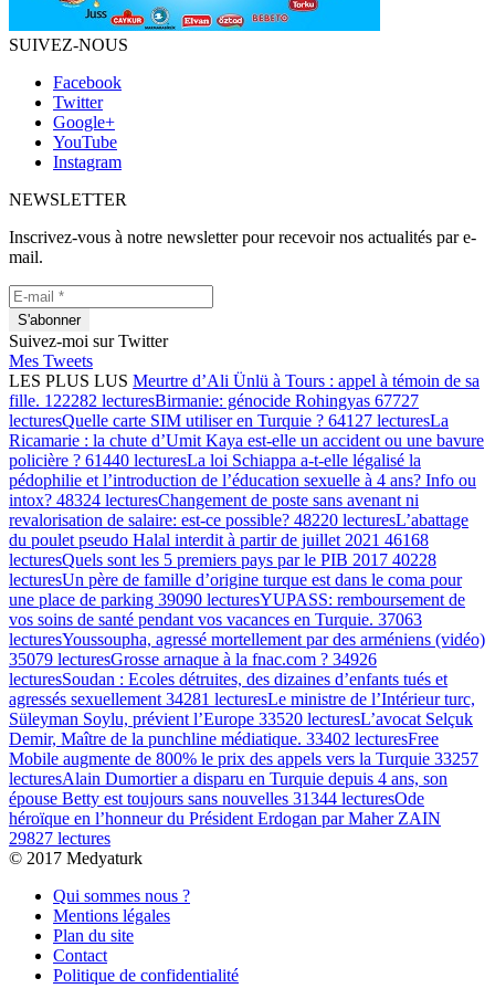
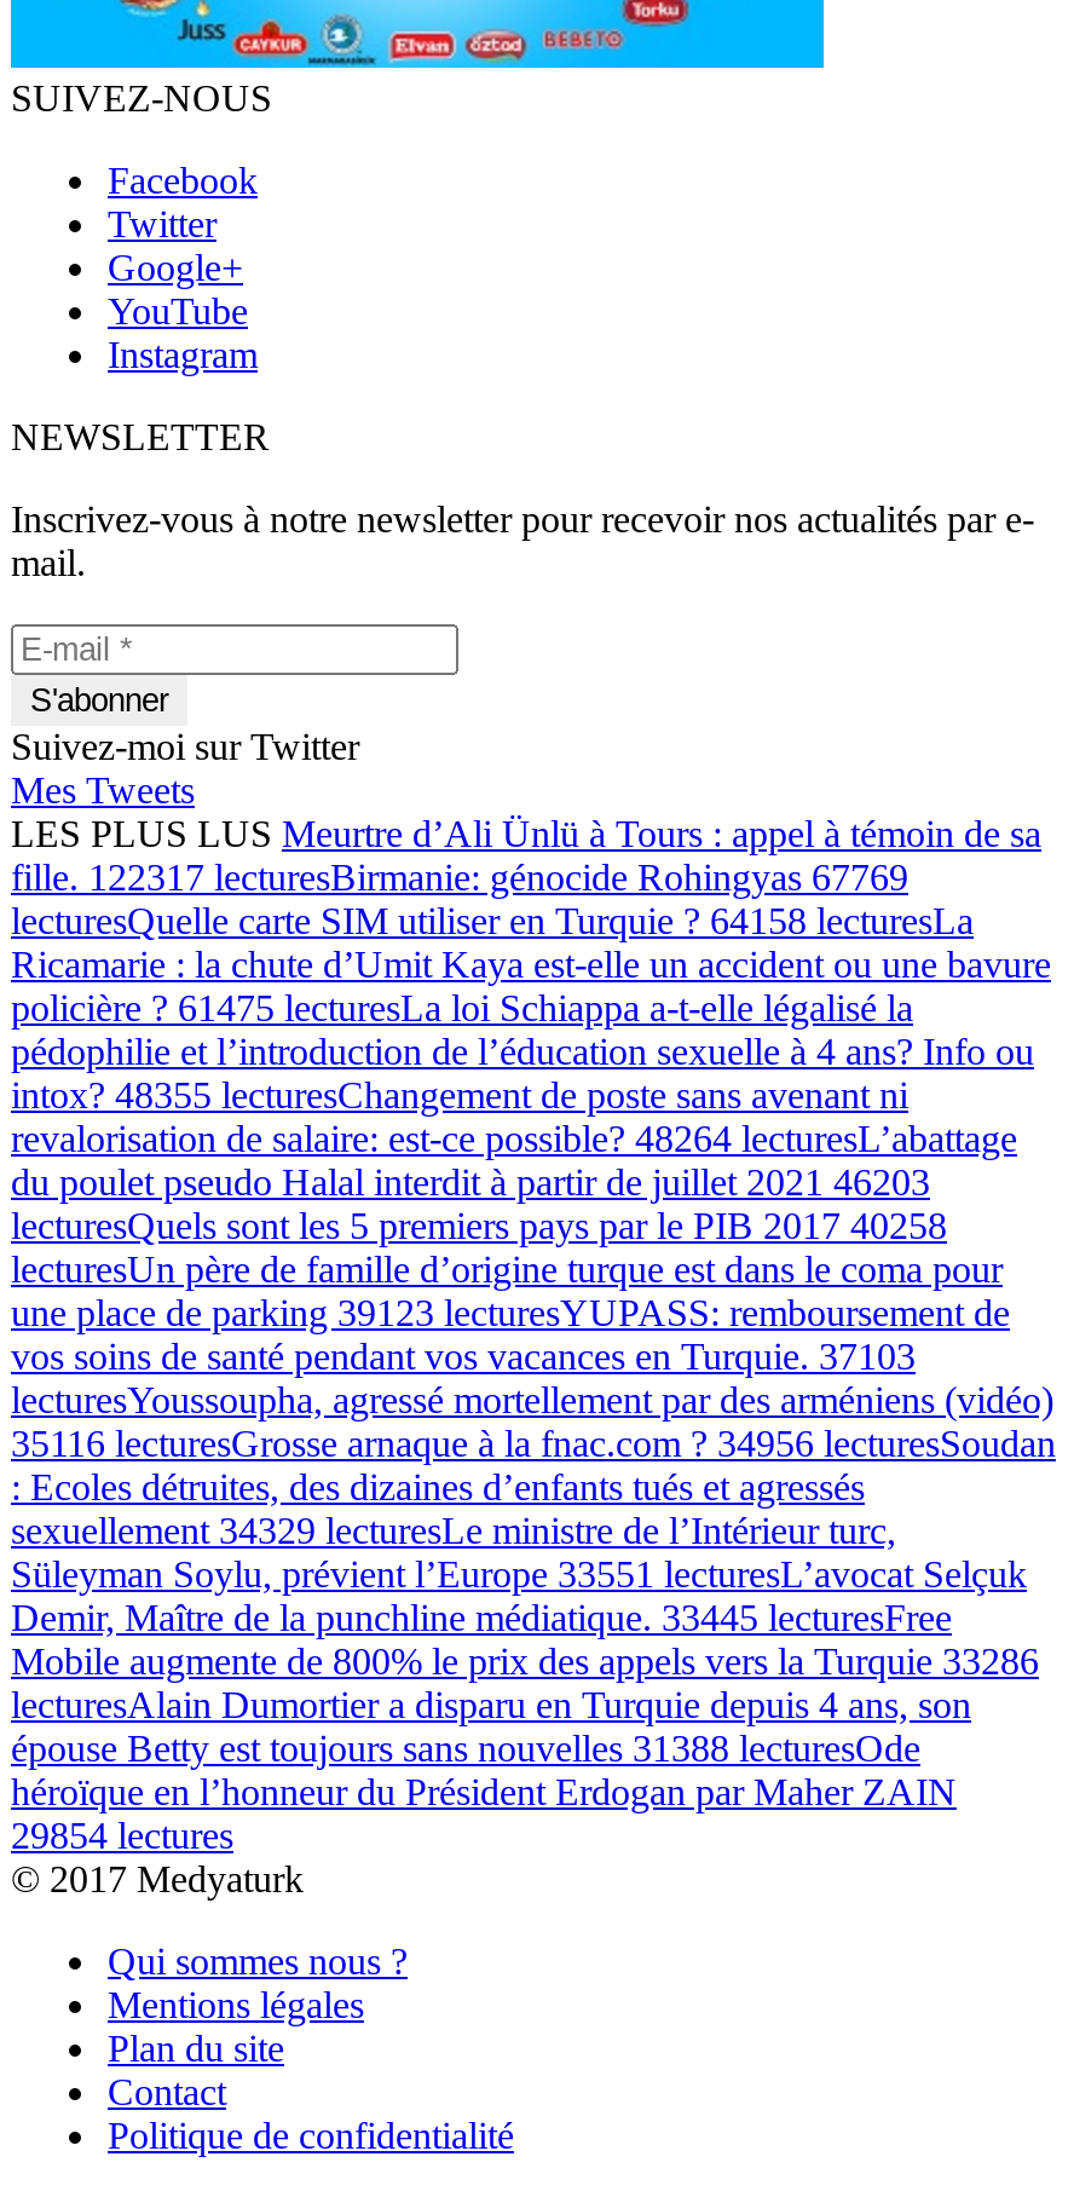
[9,391,419,410] fille. 122282 lecturesBirmanie: génocide Rohingyas 67727 -> [11,857,908,898] fille. 122317 lecturesBirmanie: génocide Rohingyas 67769
[9,411,449,430] lecturesQuelle carte SIM utiliser en Turquie ? 64127 lecturesLa -> [11,900,974,941] lecturesQuelle carte SIM utiliser en Turquie ? 64158 lecturesLa
[9,451,421,470] policière ? 61440 lecturesLa loi Schiappa a-t-elle légalisé la -> [11,987,913,1029] policière ? 61475 lecturesLa loi Schiappa a-t-elle légalisé la
[9,491,419,510] intox? 48324 lecturesChangement de poste sans avenant ni -> [11,1075,908,1116] intox? 48355 lecturesChangement de poste sans avenant ni
[9,511,468,529] revalorisation de salaire: est-ce possible? 48220 lecturesL’abattage -> [11,1118,1017,1159] revalorisation de salaire: est-ce possible? 48264 lecturesL’abattage
[9,531,429,549] du poulet pseudo Halal interdit à partir de juillet 2021 46168 -> [11,1162,930,1203] du poulet pseudo Halal interdit à partir de juillet 2021 46203
[9,550,436,569] lecturesQuels sont les 5 premiers pays par le PIB 2017 40228 -> [11,1205,947,1246] lecturesQuels sont les 5 premiers pays par le PIB 2017 40258
[9,590,465,609] une place de parking 39090 lecturesYUPASS: remboursement de -> [11,1292,1010,1333] une place de parking 39123 lecturesYUPASS: remboursement de
[9,610,422,629] vos soins de santé pendant vos vacances en Turquie. 37063 -> [11,1336,916,1377] vos soins de santé pendant vos vacances en Turquie. 37103
[9,650,478,768] 35079 lecturesGrosse arnaque à la fnac.com ? 34926 | lecturesSoudan : Ecoles détruites, des dizaines d’enfants tués et | agressés sexuellement 34281 lecturesLe ministre de l’Intérieur turc, | Süleyman Soylu, prévient l’Europe 33520 lecturesL’avocat Selçuk | Demir, Maître de la punchline médiatique. 33402 lecturesFree | Mobile augmente de 800% le prix des appels vers la Turquie 33257 -> [11,1423,1056,1682] 35116 lecturesGrosse arnaque à la fnac.com ? 34956 lecturesSoudan | : Ecoles détruites, des dizaines d’enfants tués et agressés | sexuellement 34329 lecturesLe ministre de l’Intérieur turc, | Süleyman Soylu, prévient l’Europe 33551 lecturesL’avocat Selçuk | Demir, Maître de la punchline médiatique. 33445 lecturesFree | Mobile augmente de 800% le prix des appels vers la Turquie 33286
[9,789,424,808] épouse Betty est toujours sans nouvelles 31344 lecturesOde -> [11,1728,920,1769] épouse Betty est toujours sans nouvelles 31388 lecturesOde
[9,829,110,848] 29827 lectures -> [11,1815,233,1856] 29854 lectures

